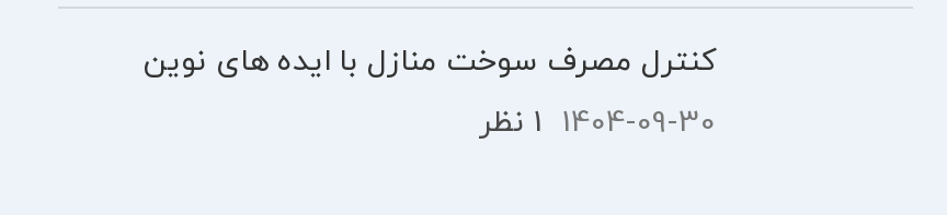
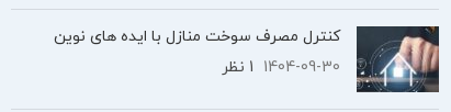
none -> [356,25,440,93] [image]

